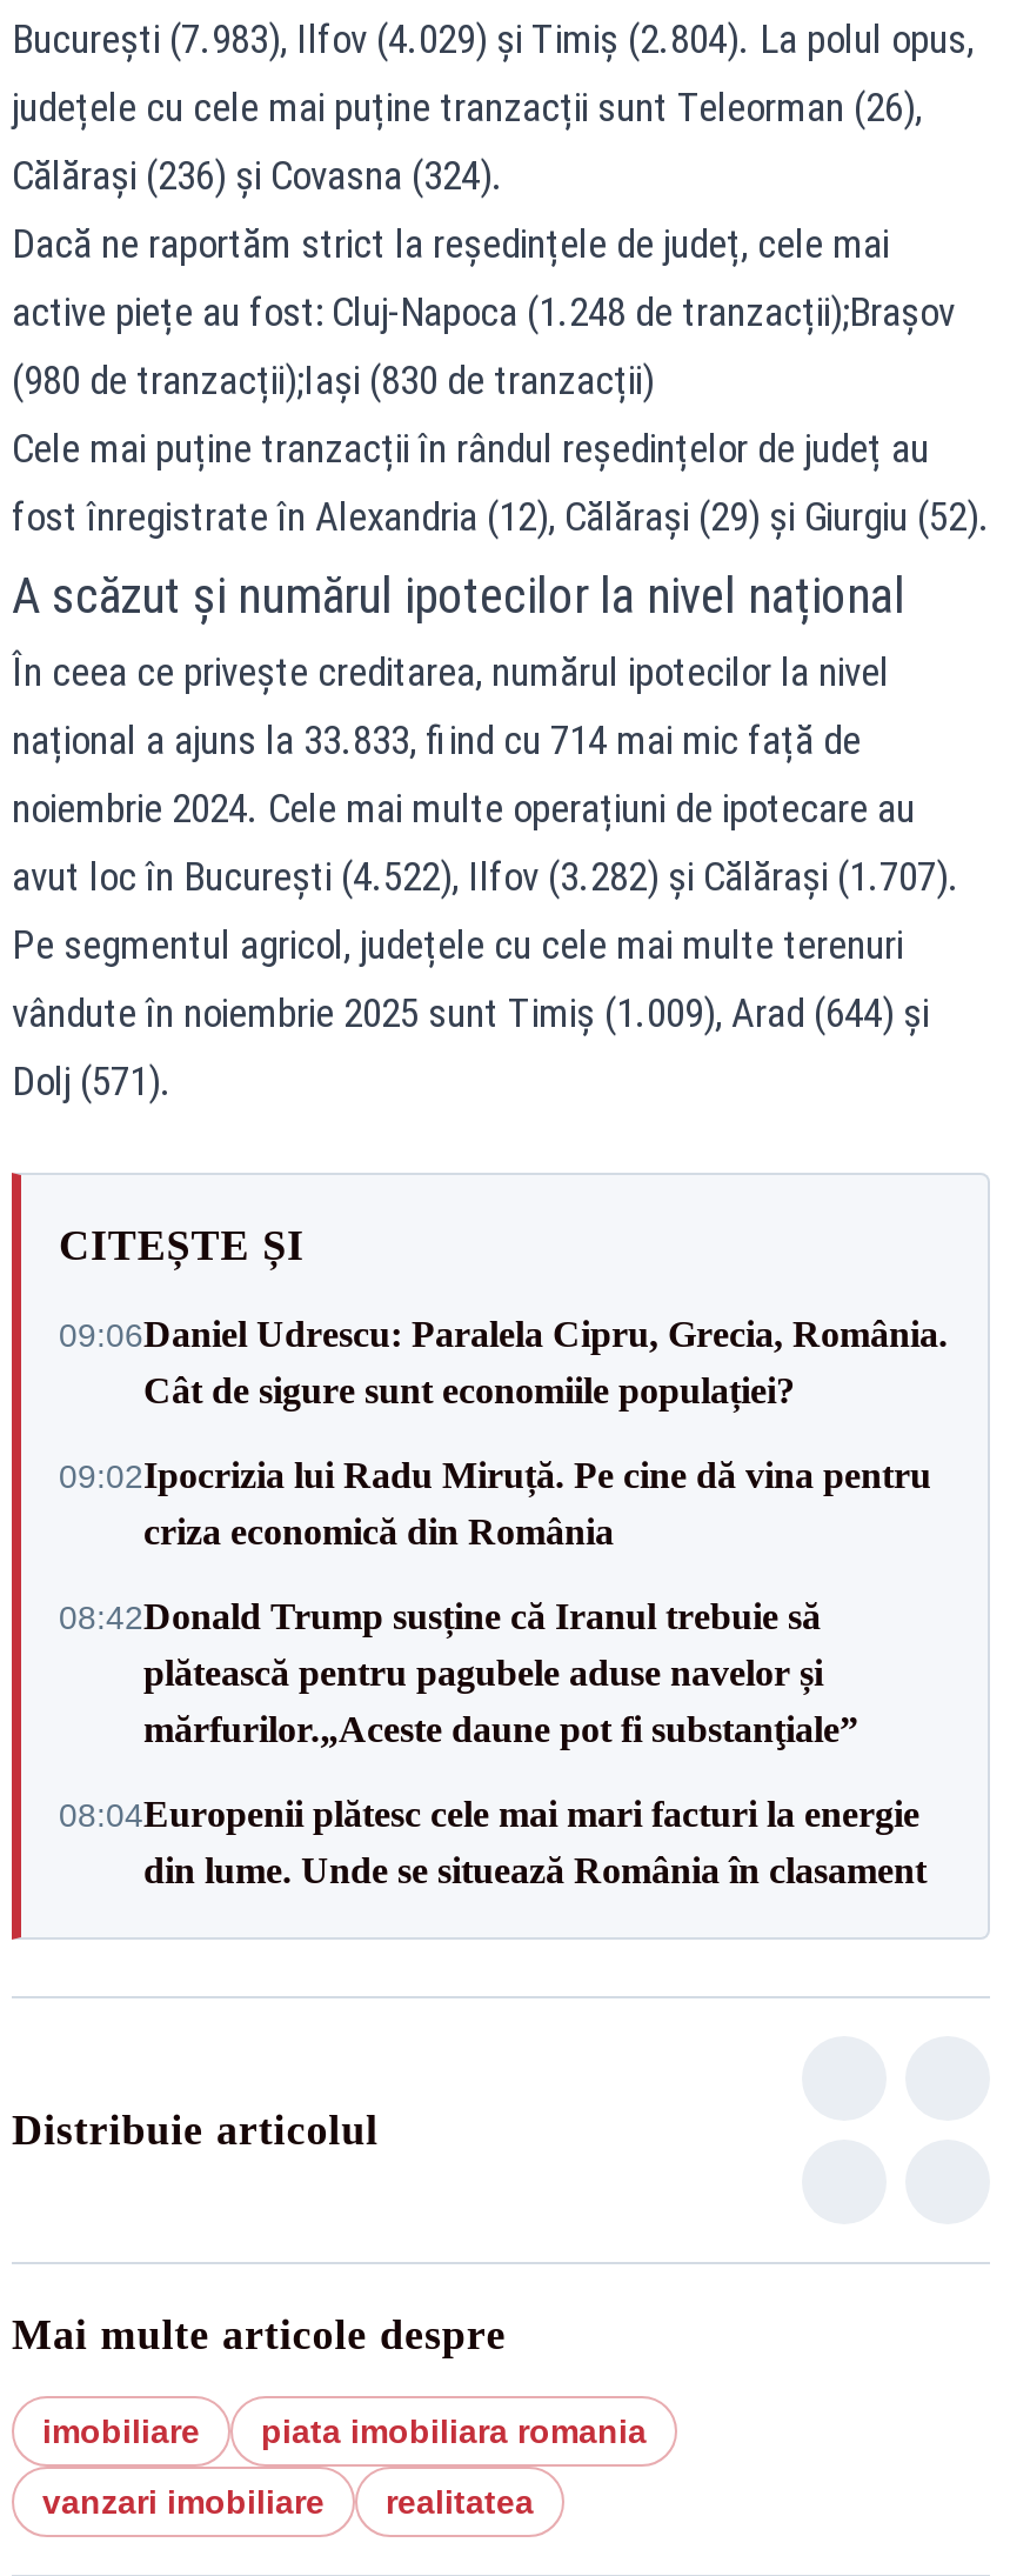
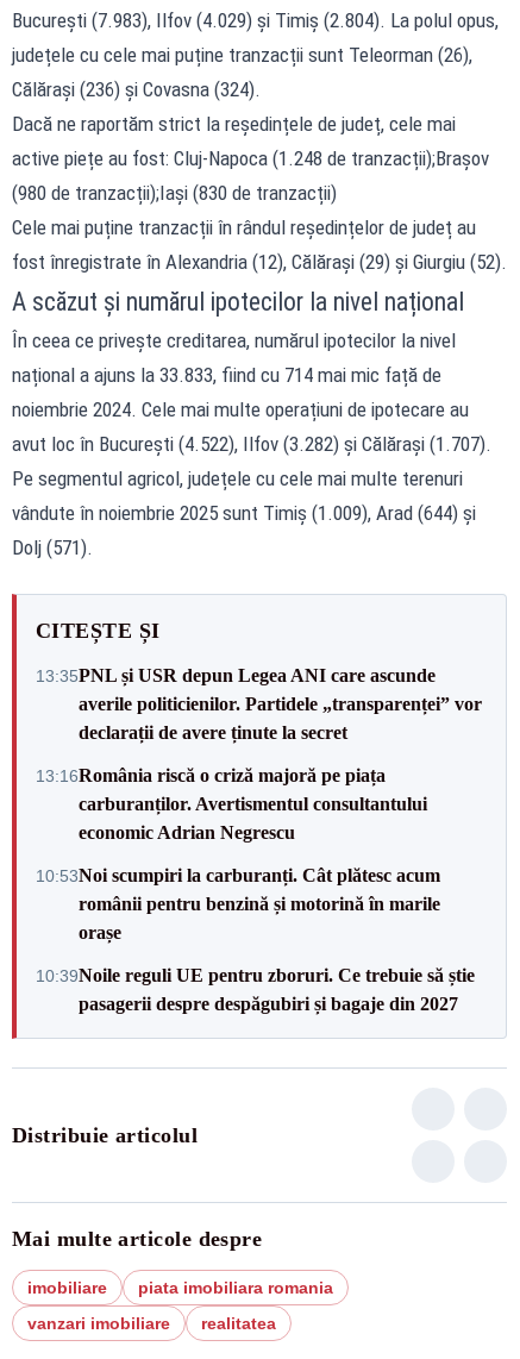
[59,1314,948,1410] 09:06Daniel Udrescu: Paralela Cipru, Grecia, România. | Cât de sigure sunt economiile populației? -> [36,665,482,742] 13:35PNL și USR depun Legea ANI care ascunde | averile politicienilor. Partidele „transparenței” vor | declarații de avere ținute la secret
[59,1455,931,1551] 09:02Ipocrizia lui Radu Miruță. Pe cine dă vina pentru | criza economică din România -> [36,765,427,842] 13:16România riscă o criză majoră pe piața | carburanților. Avertismentul consultantului | economic Adrian Negrescu
[59,1596,858,1749] 08:42Donald Trump susține că Iranul trebuie să | plătească pentru pagubele aduse navelor și | mărfurilor.„Aceste daune pot fi substanţiale” -> [36,865,440,942] 10:53Noi scumpiri la carburanți. Cât plătesc acum | românii pentru benzină și motorină în marile | orașe
[59,1794,927,1890] 08:04Europenii plătesc cele mai mari facturi la energie | din lume. Unde se situează România în clasament -> [36,965,475,1013] 10:39Noile reguli UE pentru zboruri. Ce trebuie să știe | pasagerii despre despăgubiri și bagaje din 2027

